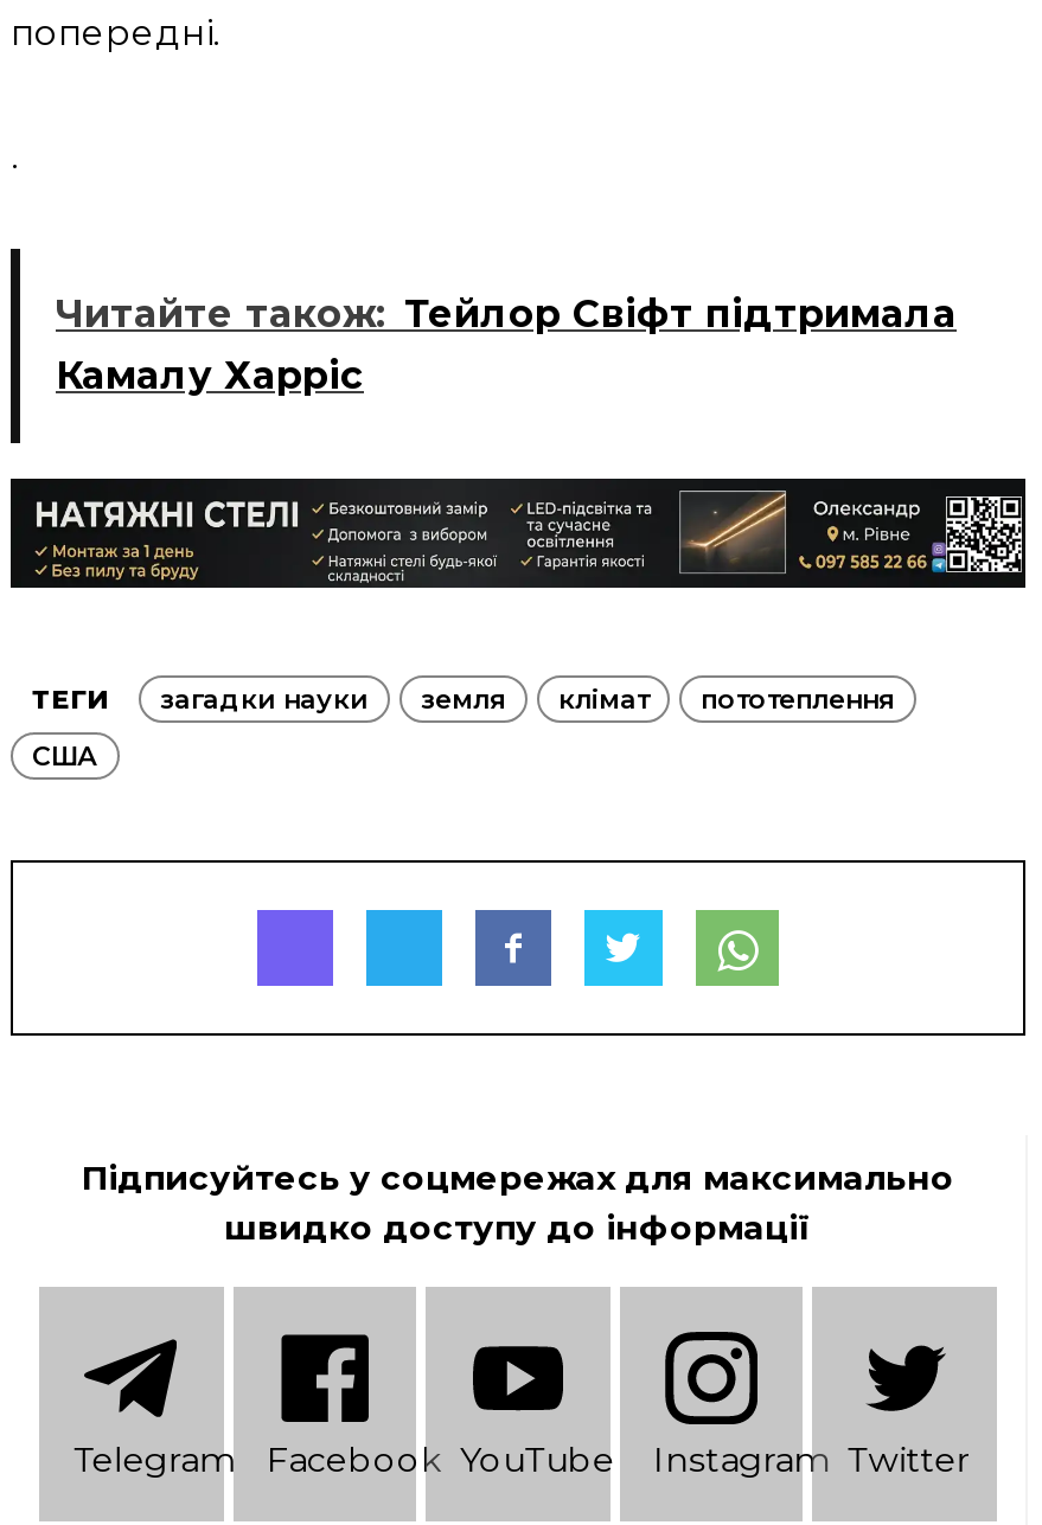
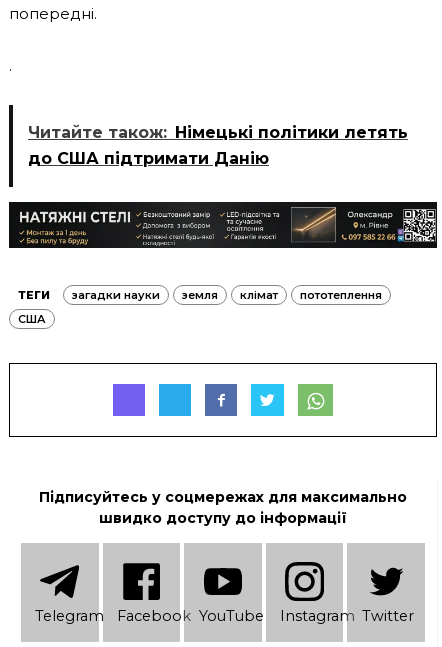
[56,291,957,398] Читайте також: Тейлор Свіфт підтримала | Камалу Харріс -> [28,123,408,168] Читайте також: Німецькі політики летять | до США підтримати Данію

